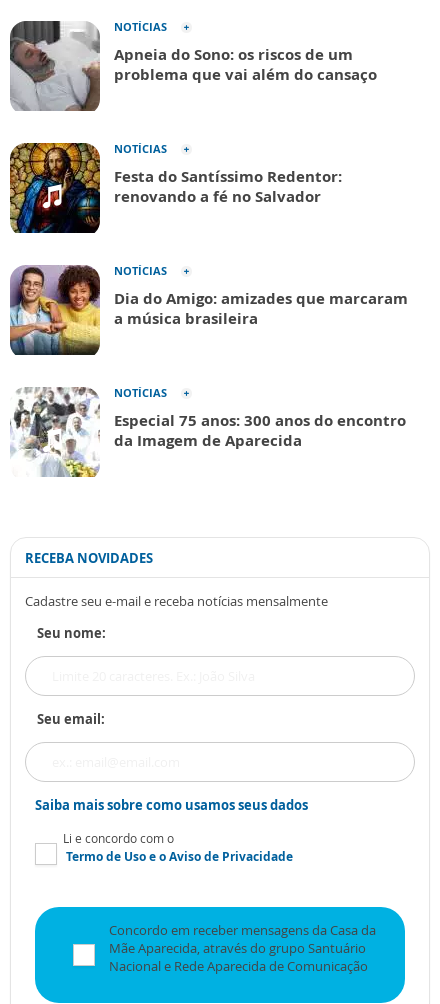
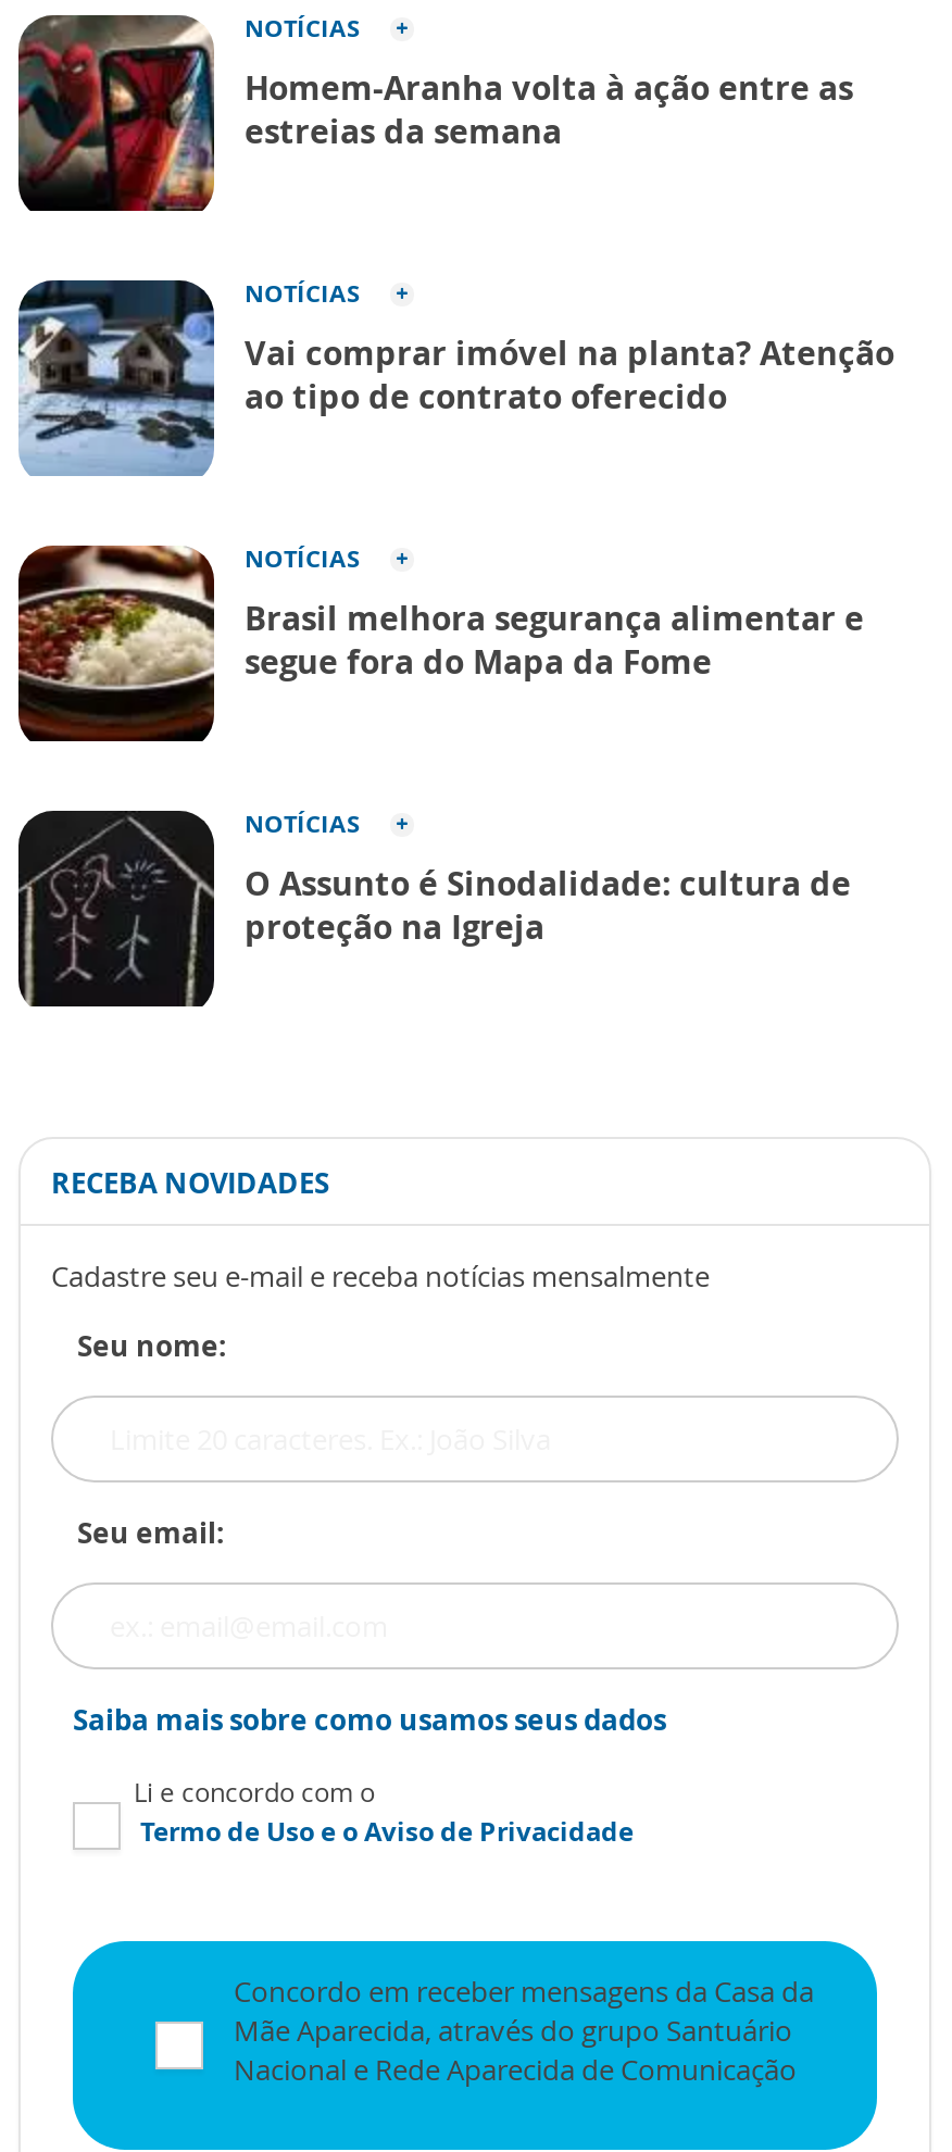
[10,21,377,112] [image] | Apneia do Sono: os riscos de um | problema que vai além do cansaço -> [18,13,853,213] [image] | Homem-Aranha volta à ação entre as | estreias da semana
[9,142,342,234] [image] | Festa do Santíssimo Redentor: | renovando a fé no Salvador -> [16,278,894,476] [image] | Vai comprar imóvel na planta? Atenção | ao tipo de contrato oferecido
[9,265,408,355] [image] | Dia do Amigo: amizades que marcaram | a música brasileira -> [16,543,864,741] [image] | Brasil melhora segurança alimentar e | segue fora do Mapa da Fome
[10,387,406,478] [image] | Especial 75 anos: 300 anos do encontro | da Imagem de Aparecida -> [16,809,851,1009] [image] | O Assunto é Sinodalidade: cultura de | proteção na Igreja

